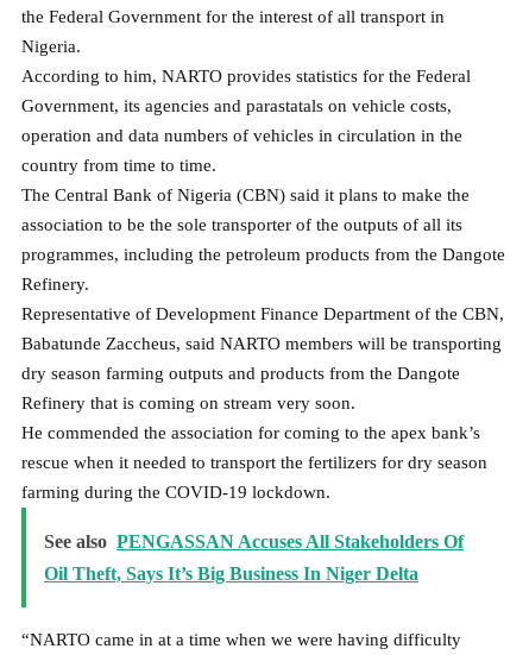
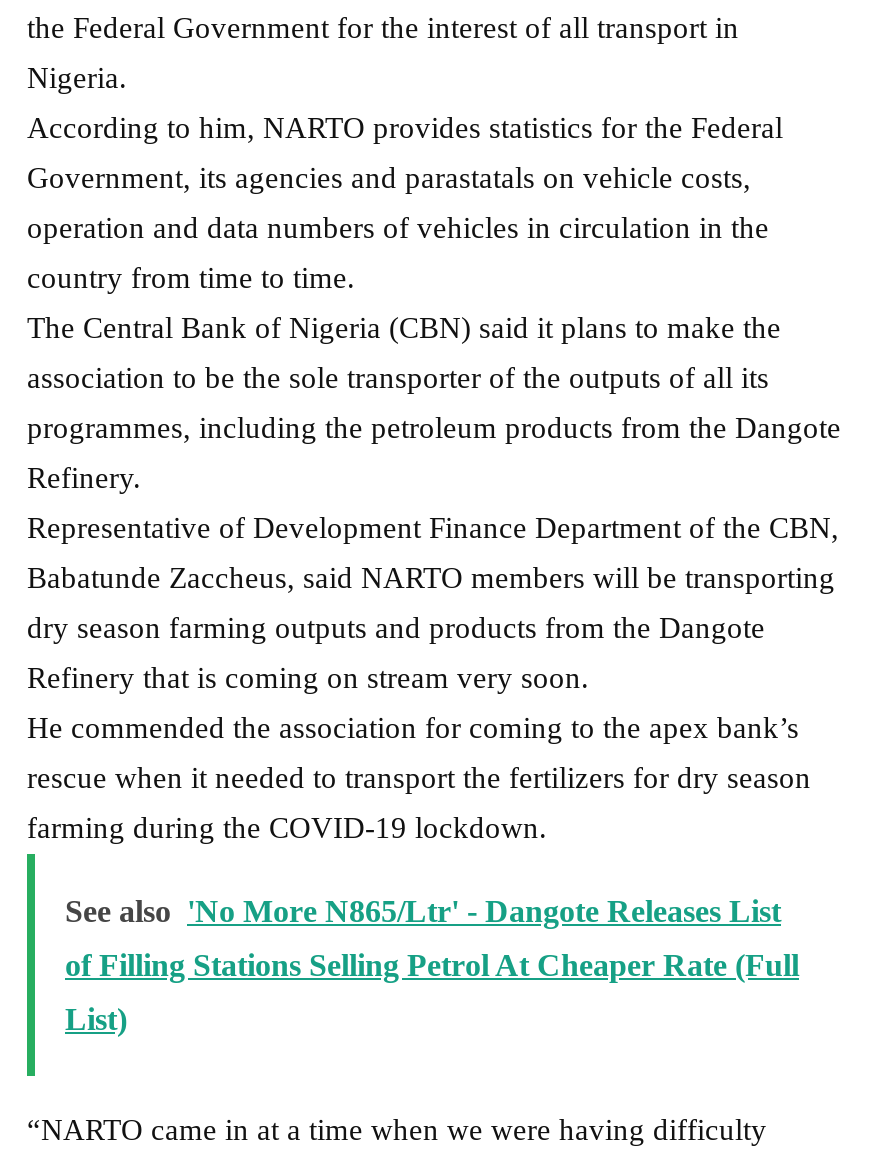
[44,531,464,583] See also PENGASSAN Accuses All Stakeholders Of | Oil Theft, Says It’s Big Business In Niger Delta -> [65,893,799,1035] See also 'No More N865/Ltr' - Dangote Releases List | of Filling Stations Selling Petrol At Cheaper Rate (Full | List)

